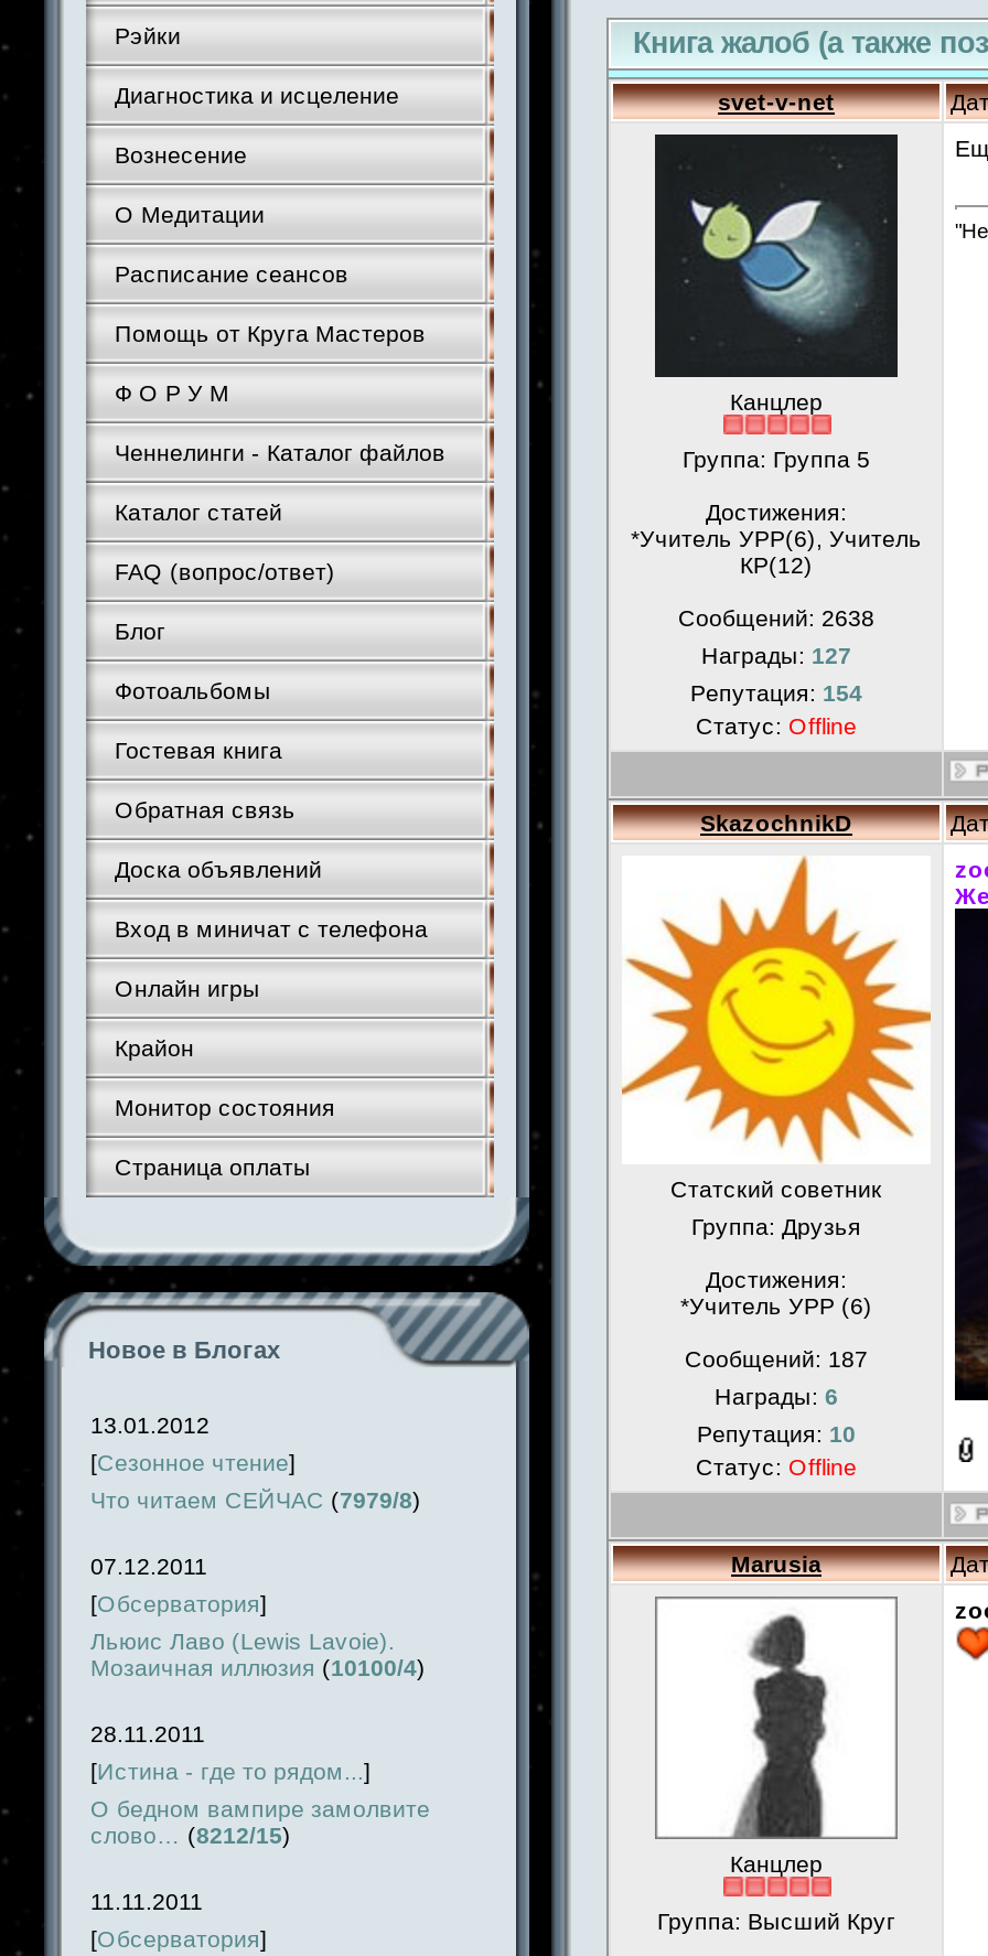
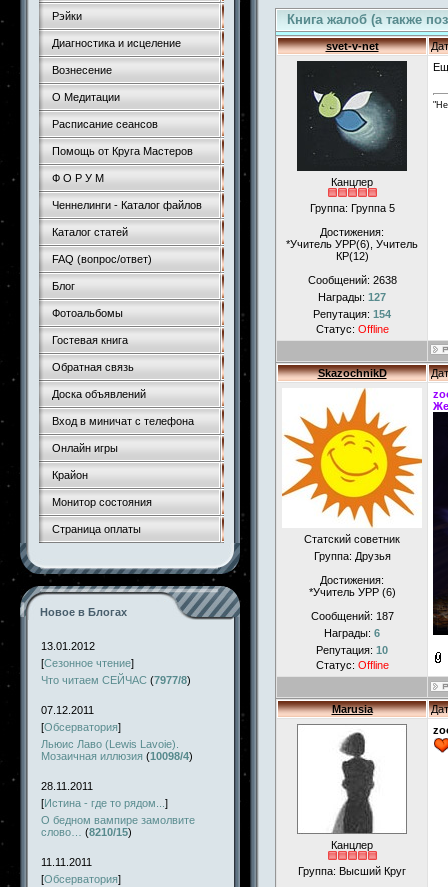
[90,1486,421,1513] Что читаем СЕЙЧАС (7979/8) -> [41,674,191,686] Что читаем СЕЙЧАС (7977/8)
[90,1654,426,1680] Мозаичная иллюзия (10100/4) -> [41,750,193,762] Мозаичная иллюзия (10098/4)
[90,1821,291,1848] слово… (8212/15) -> [41,826,132,838] слово… (8210/15)

